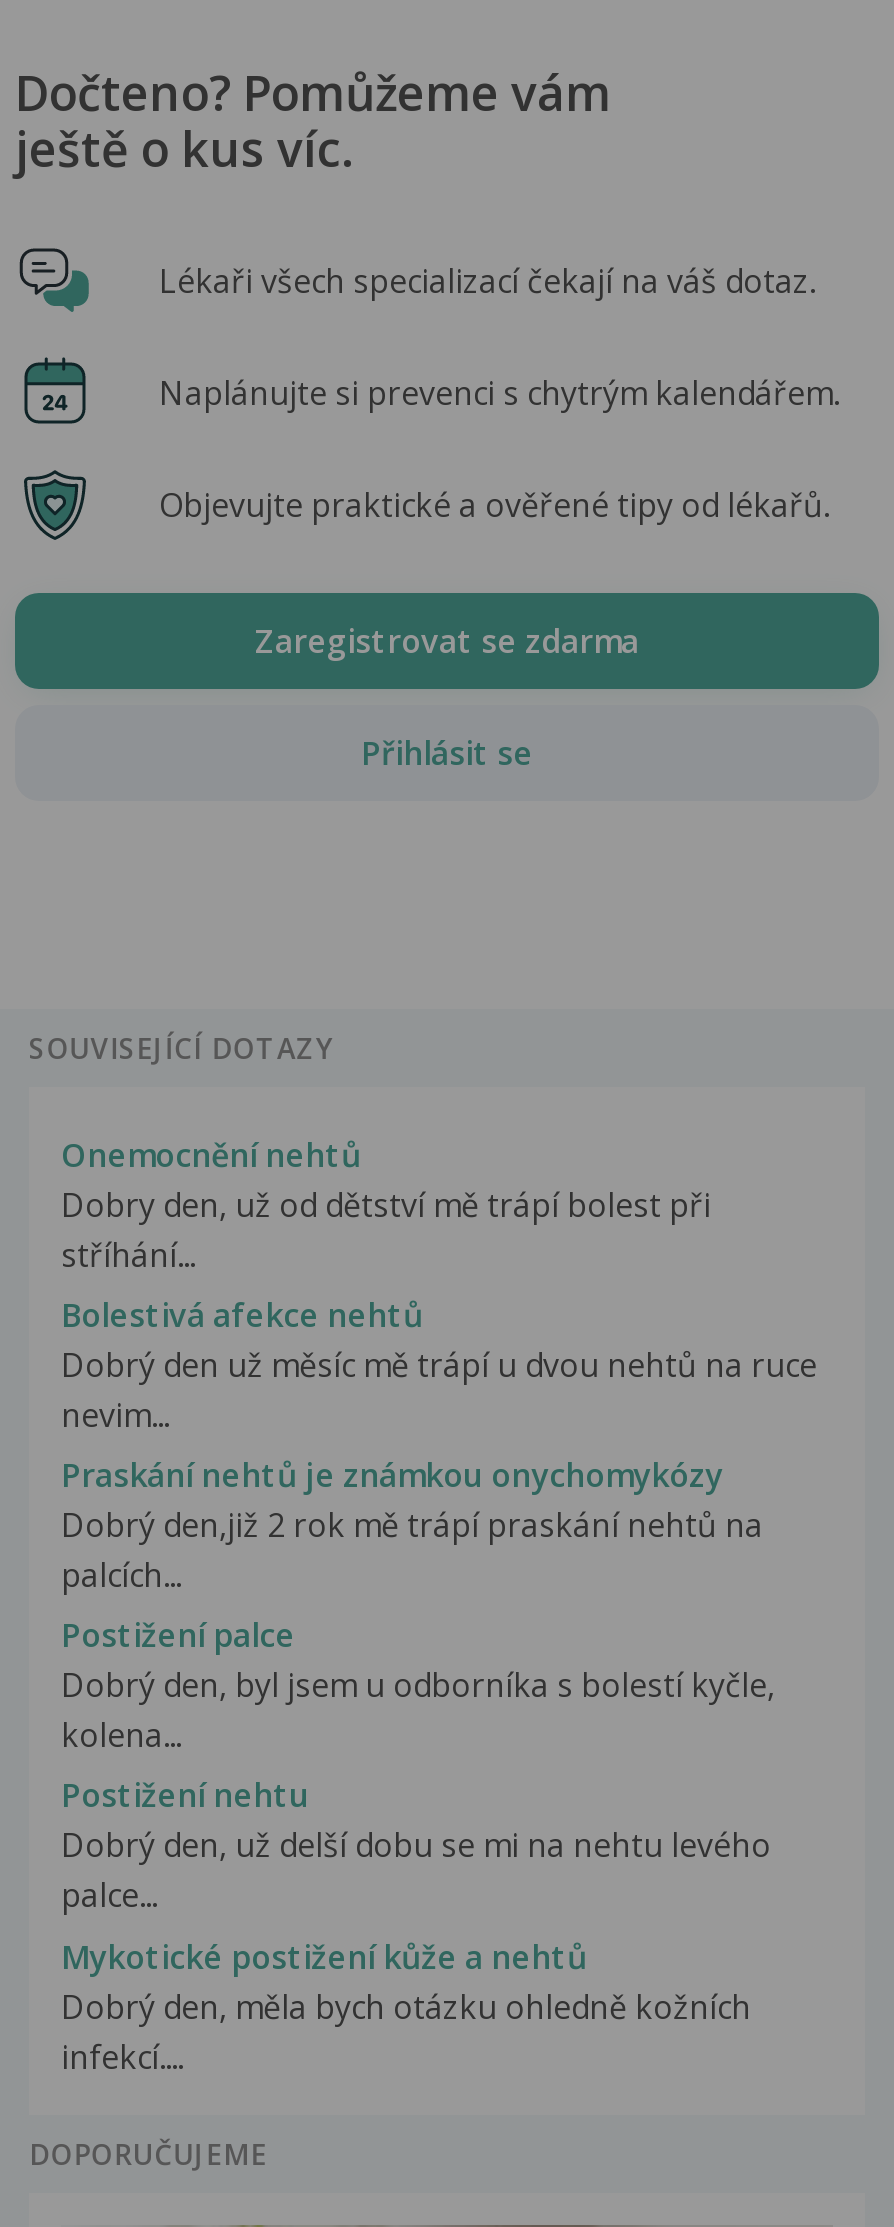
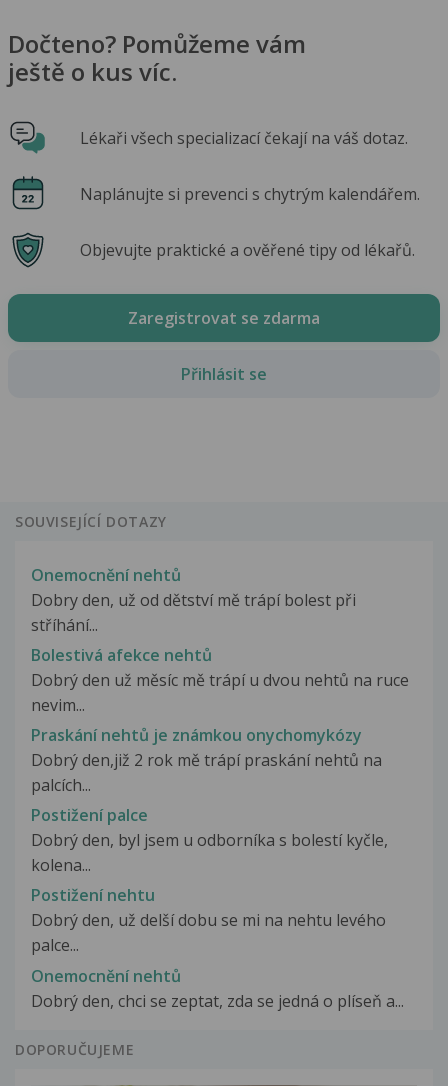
[61,1934,751,2078] Mykotické postižení kůže a nehtů | Dobrý den, měla bych otázku ohledně kožních | infekcí.... -> [31,964,404,1011] Onemocnění nehtů | Dobrý den, chci se zeptat, zda se jedná o plíseň a...

